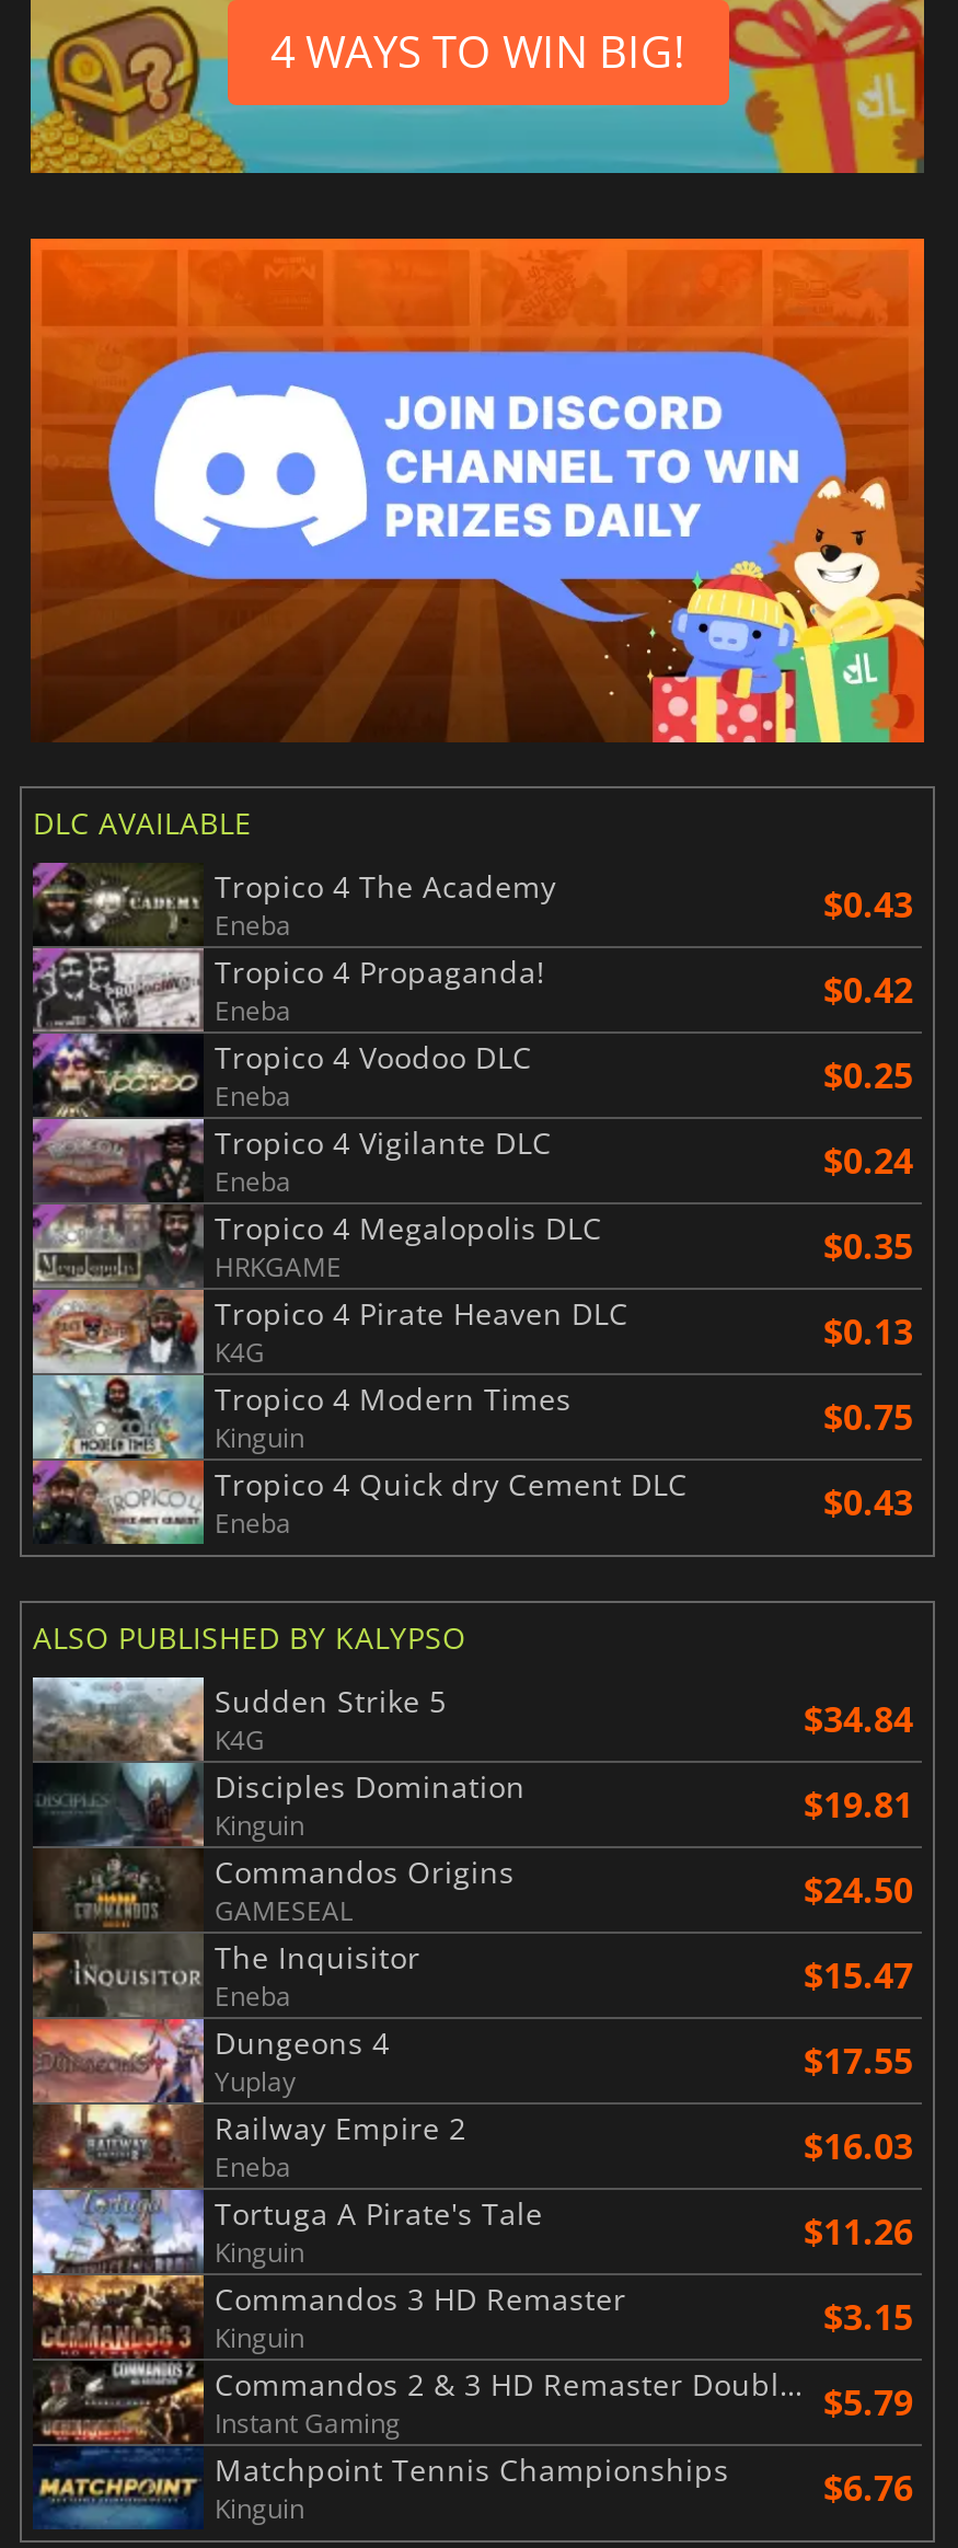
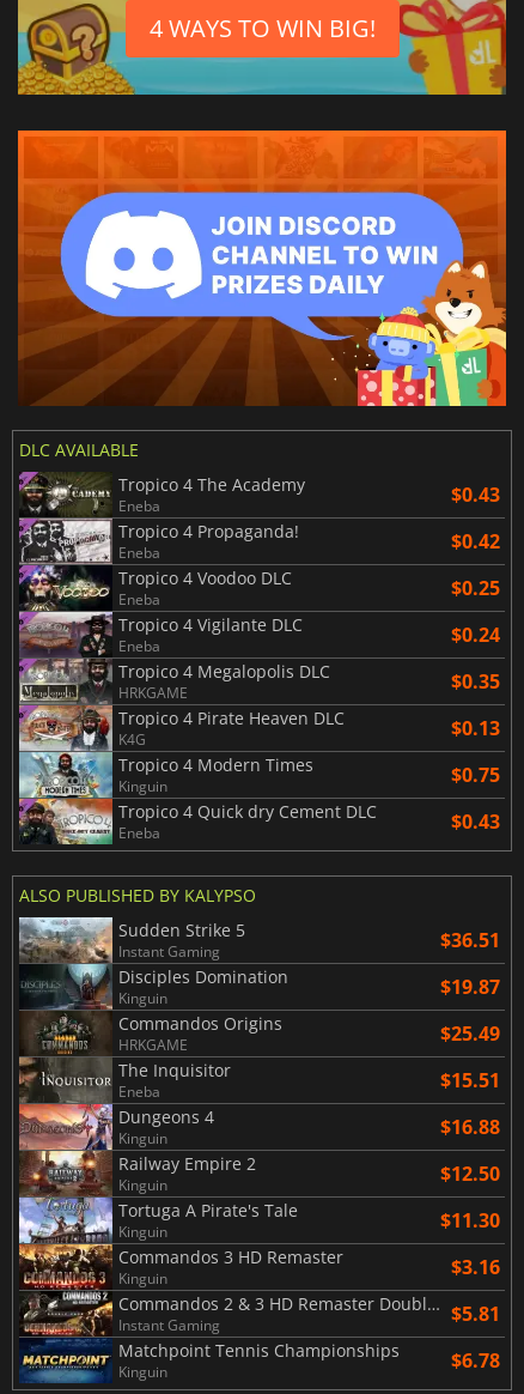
[215,1695,913,1759] K4G | $34.84 -> [118,927,500,962] Instant Gaming | $36.51
[804,1780,913,1829] $19.81 -> [440,974,500,1000] $19.87
[215,1866,913,1929] GAMESEAL | $24.50 -> [118,1020,500,1055] HRKGAME | $25.49
[804,1951,913,1999] $15.47 -> [440,1067,500,1093] $15.51
[215,2037,913,2100] Yuplay | $17.55 -> [118,1114,500,1148] Kinguin | $16.88
[215,2122,913,2186] Eneba | $16.03 -> [118,1160,500,1195] Kinguin | $12.50
[804,2207,913,2256] $11.26 -> [440,1207,500,1234] $11.30
[823,2293,913,2341] $3.15 -> [451,1254,500,1280] $3.16
[823,2378,913,2426] $5.79 -> [451,1301,500,1327] $5.81
[823,2464,913,2512] $6.76 -> [451,1347,500,1374] $6.78

